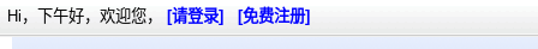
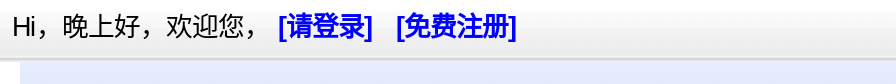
[7,7,223,25] Hi，下午好，欢迎您，[请登录] -> [12,12,372,42] Hi，晚上好，欢迎您，[请登录]

